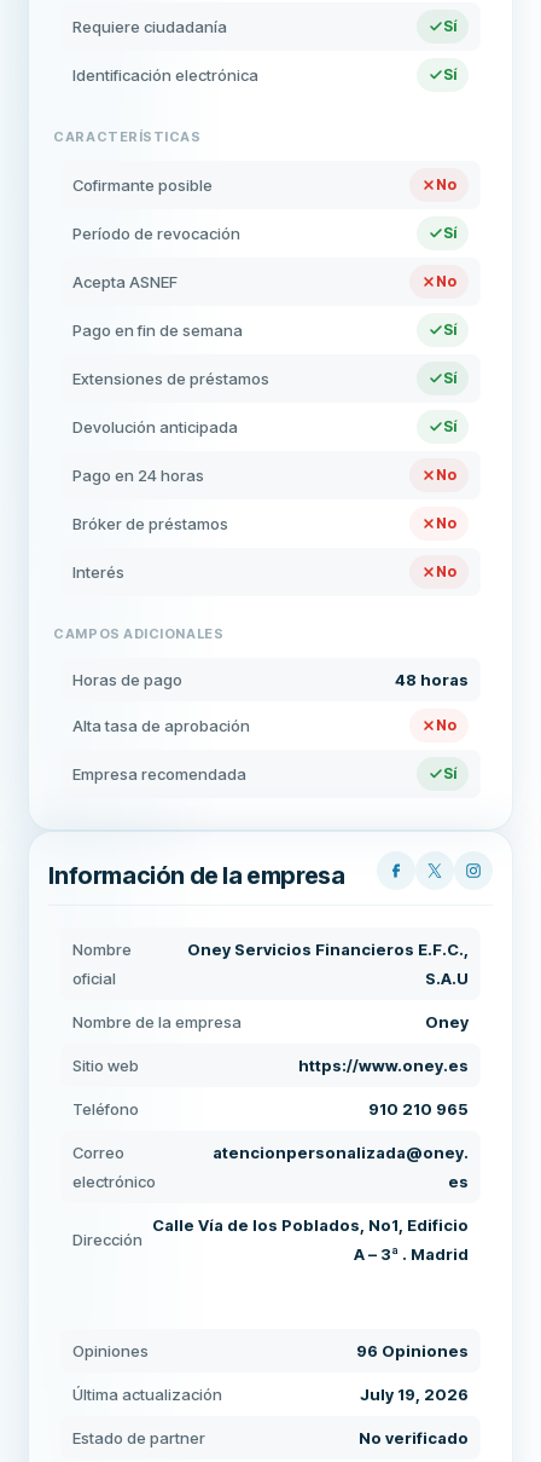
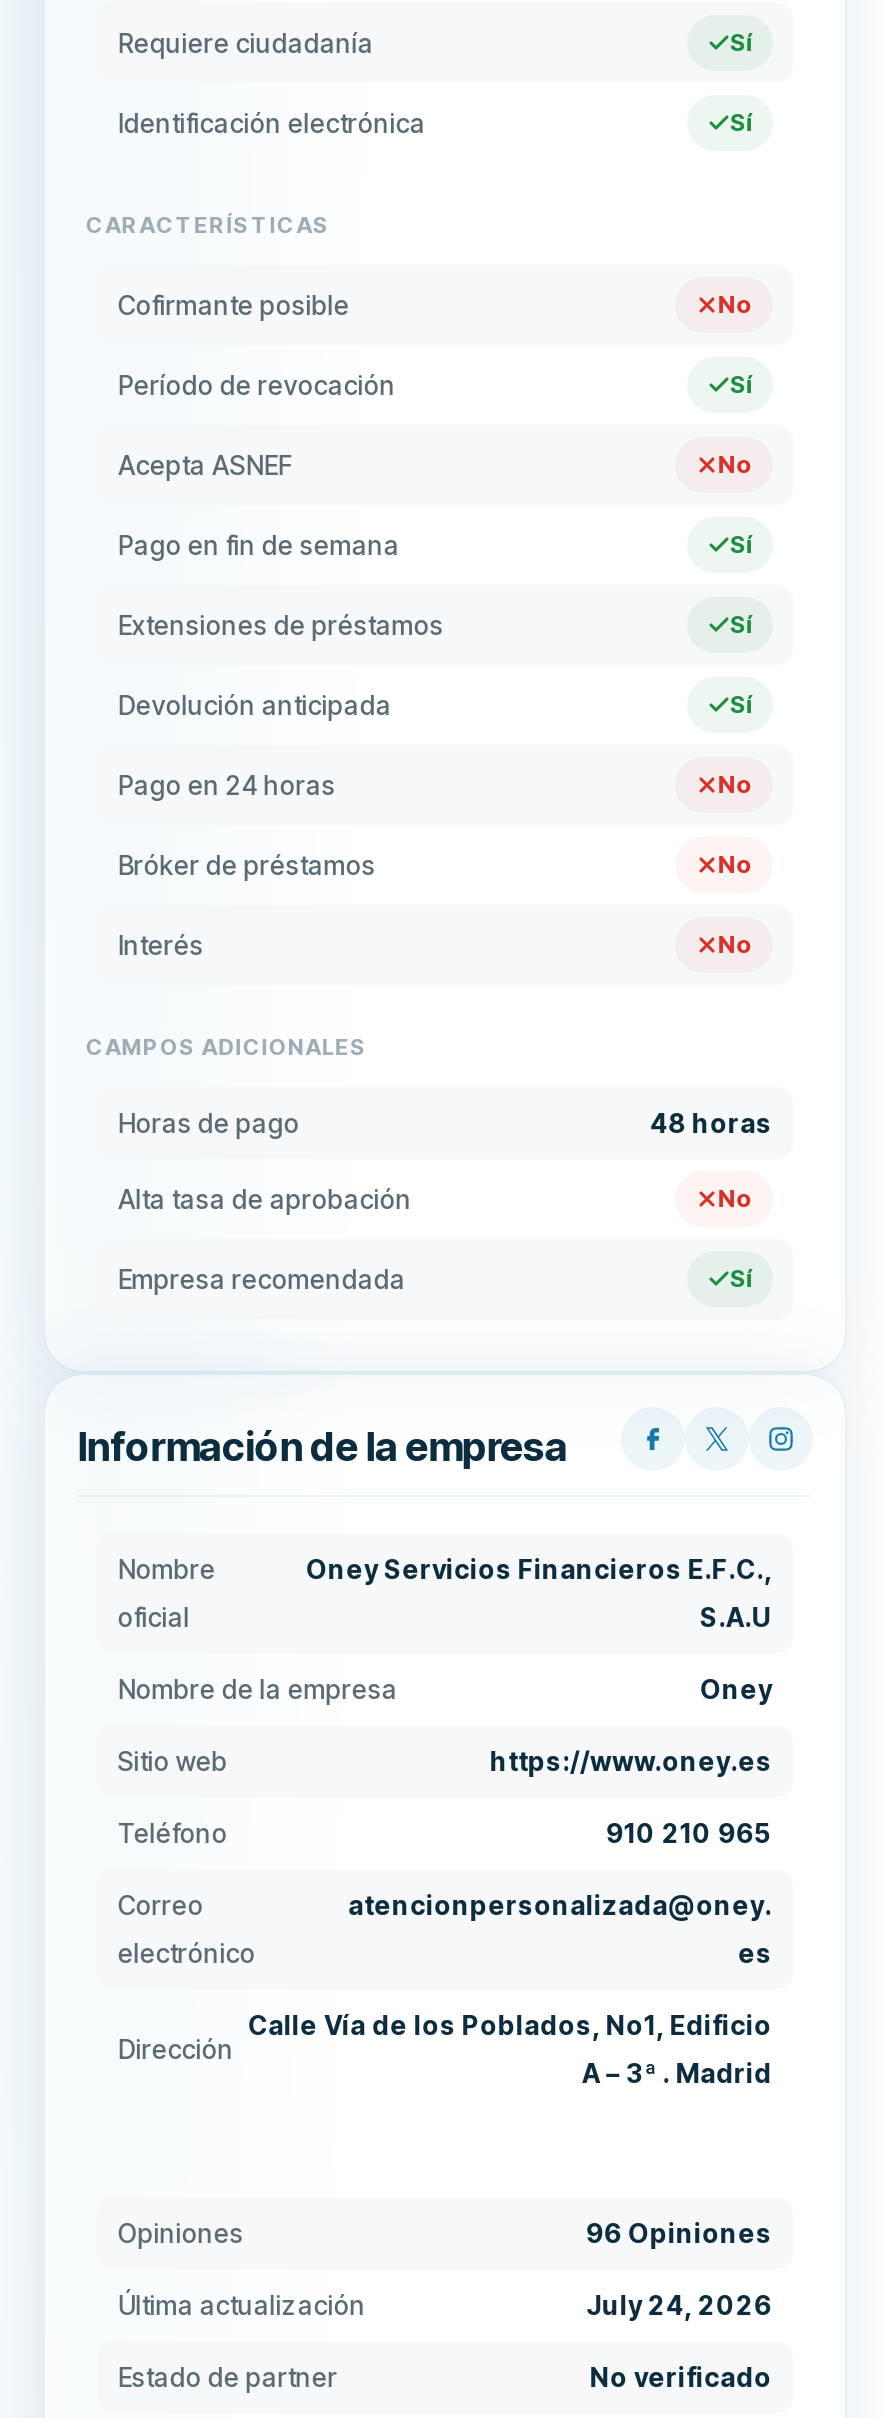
[359,1385,468,1404] July 19, 2026 -> [586,2289,772,2321] July 24, 2026

